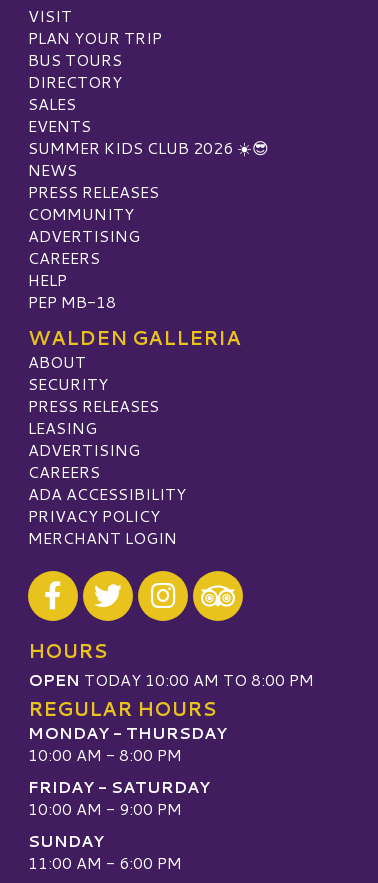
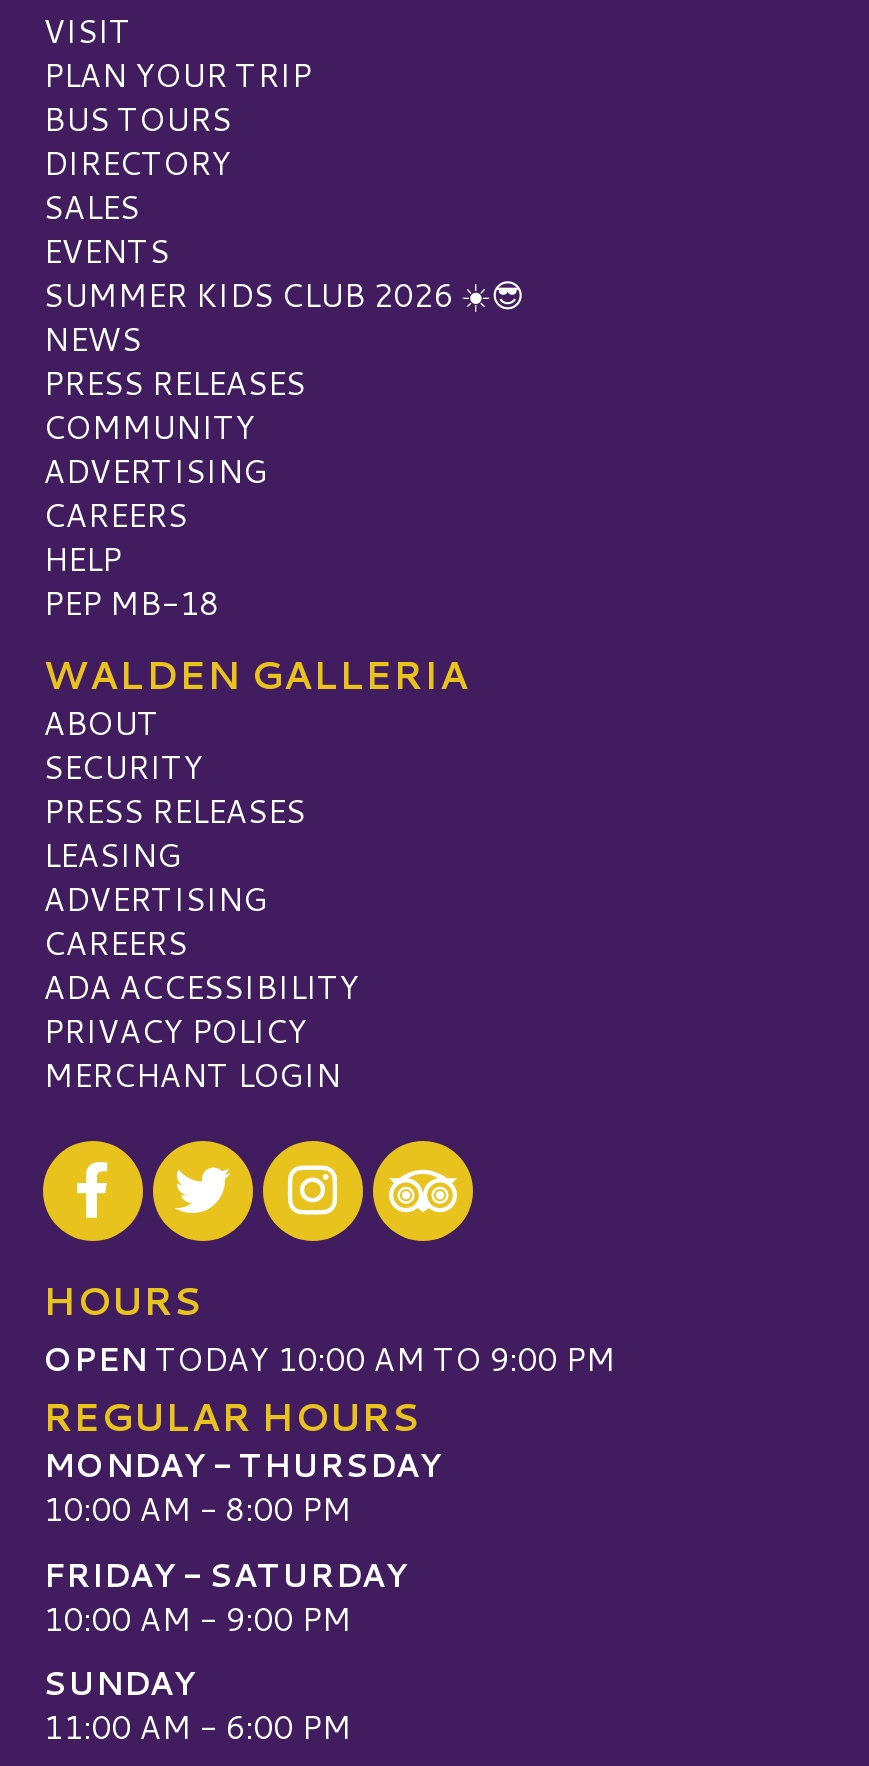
[28,668,314,691] OPEN TODAY 10:00 AM TO 8:00 PM -> [43,1335,615,1381] OPEN TODAY 10:00 AM TO 9:00 PM

